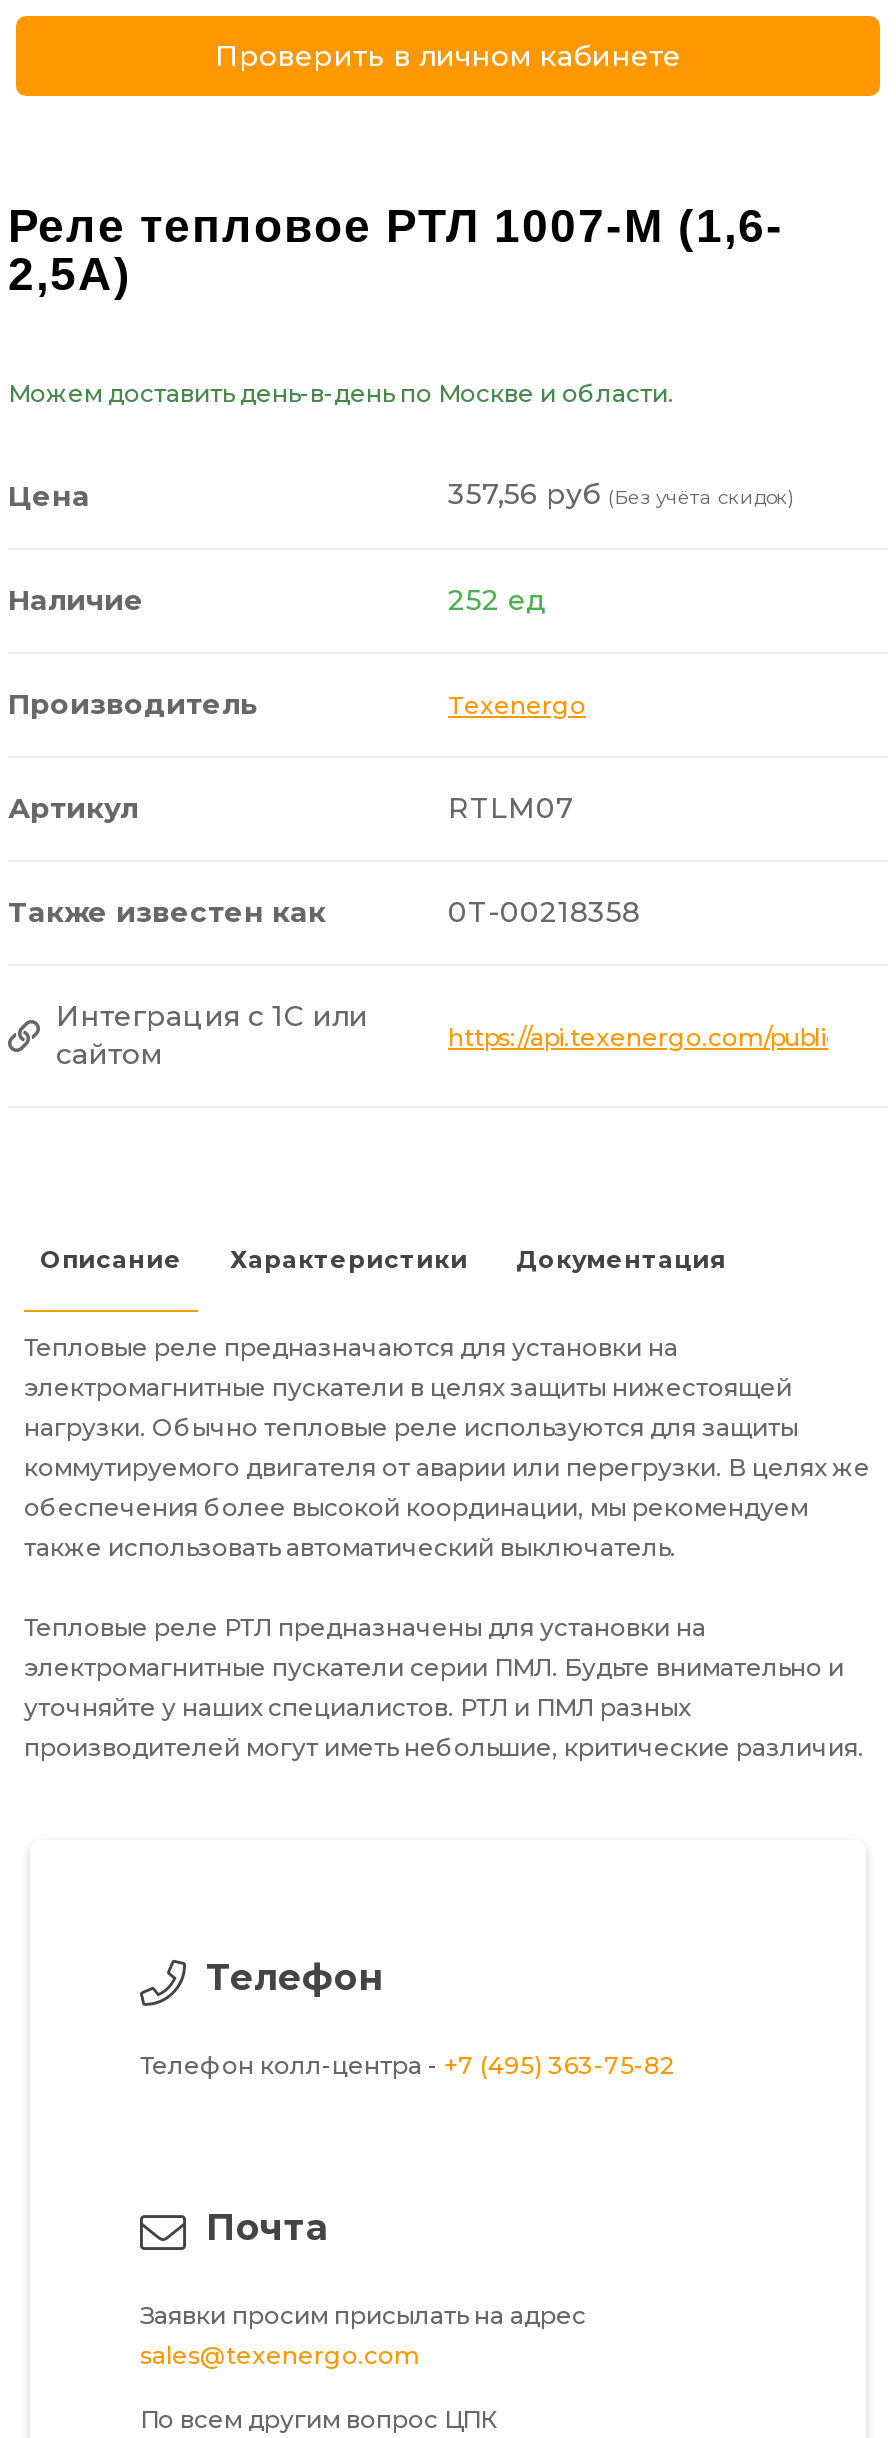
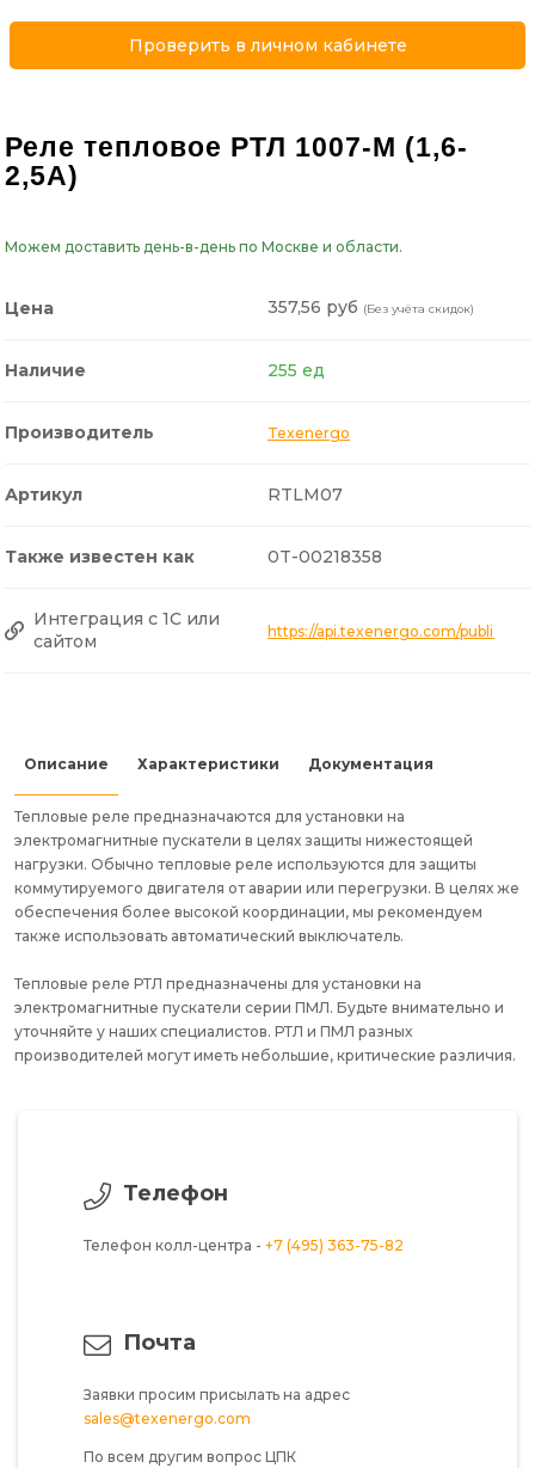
[448,582,546,618] 252 ед -> [267,360,325,381] 255 ед

